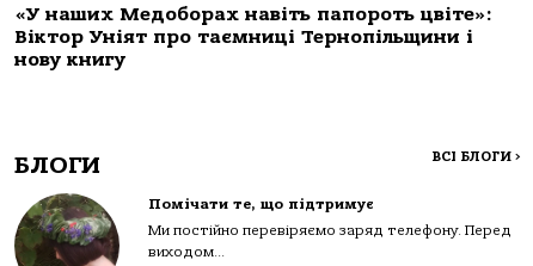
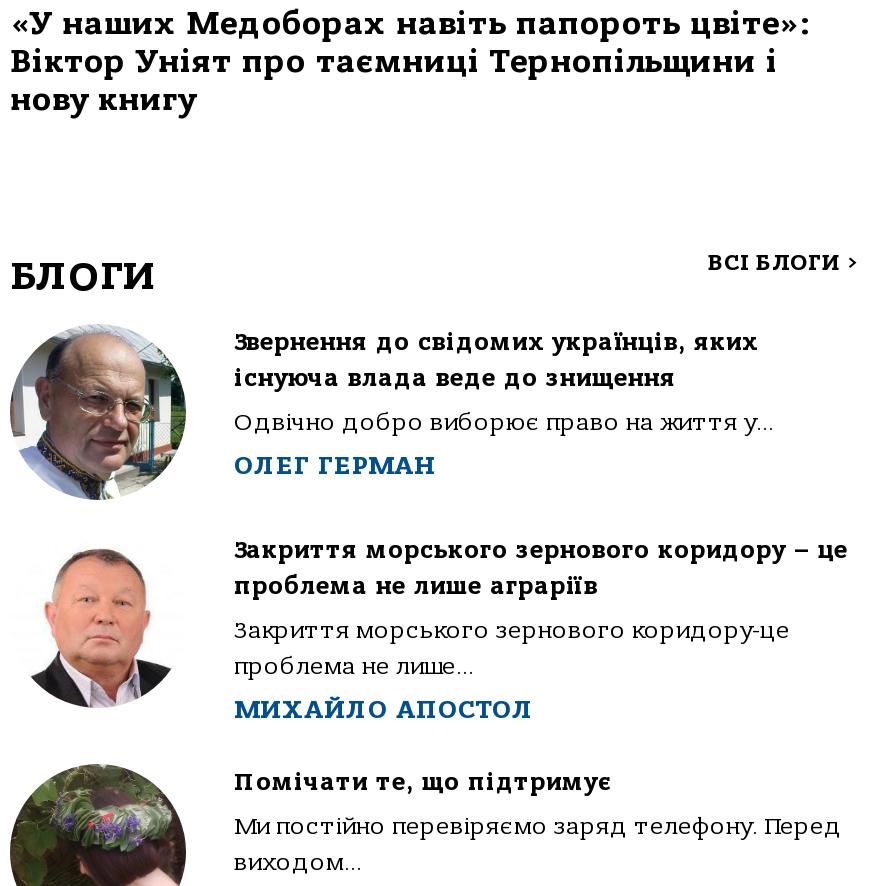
none -> [10,326,848,723] [image] | Звернення до свідомих українців, яких | існуюча влада веде до знищення | Одвічно добро виборює право на життя у... | ОЛЕГ ГЕРМАН | Закриття морського зернового коридору – це | проблема не лише аграріїв | Закриття морського зернового коридору-це | проблема не лише... | МИХАЙЛО АПОСТОЛ
none -> [30,548,170,708] [image]

